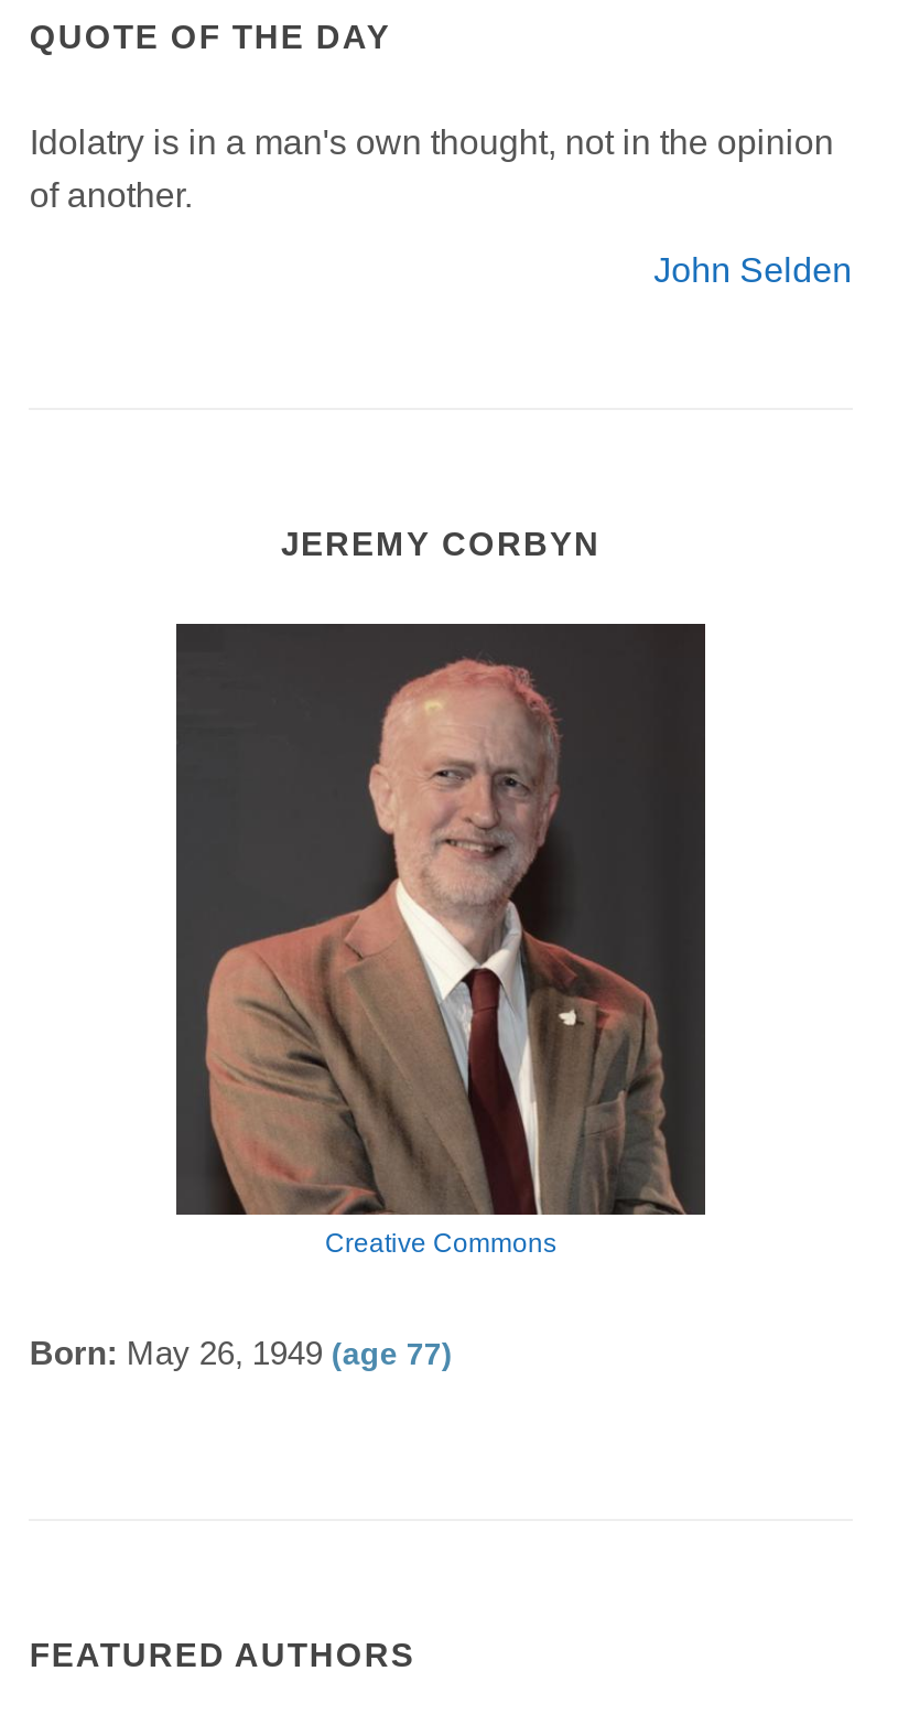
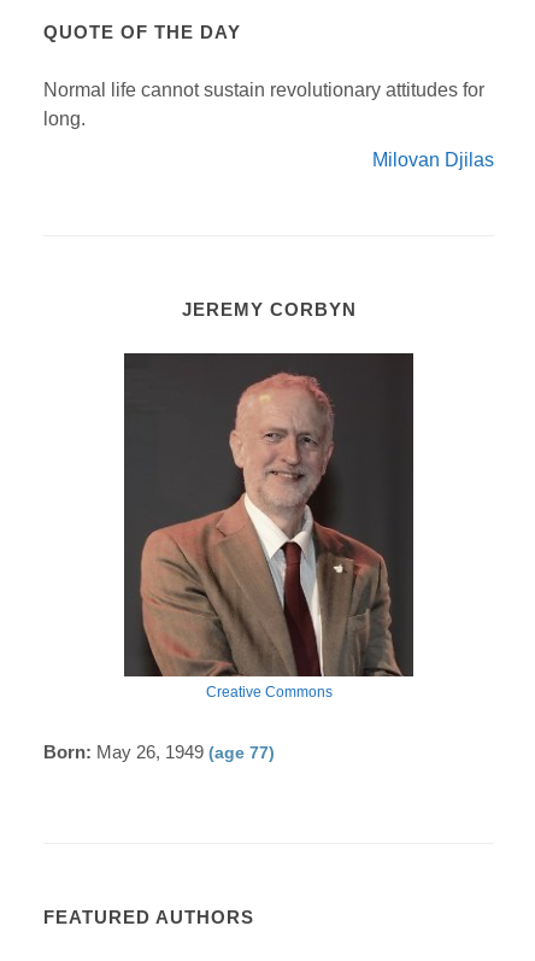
[30,123,834,213] Idolatry is in a man's own thought, not in the opinion | of another. -> [44,79,485,129] Normal life cannot sustain revolutionary attitudes for | long.
[654,250,852,288] John Selden -> [372,149,494,170] Milovan Djilas

